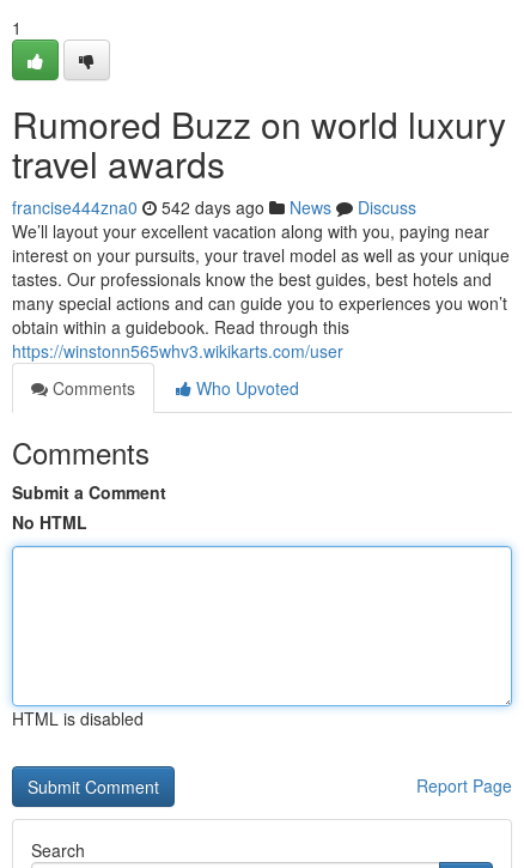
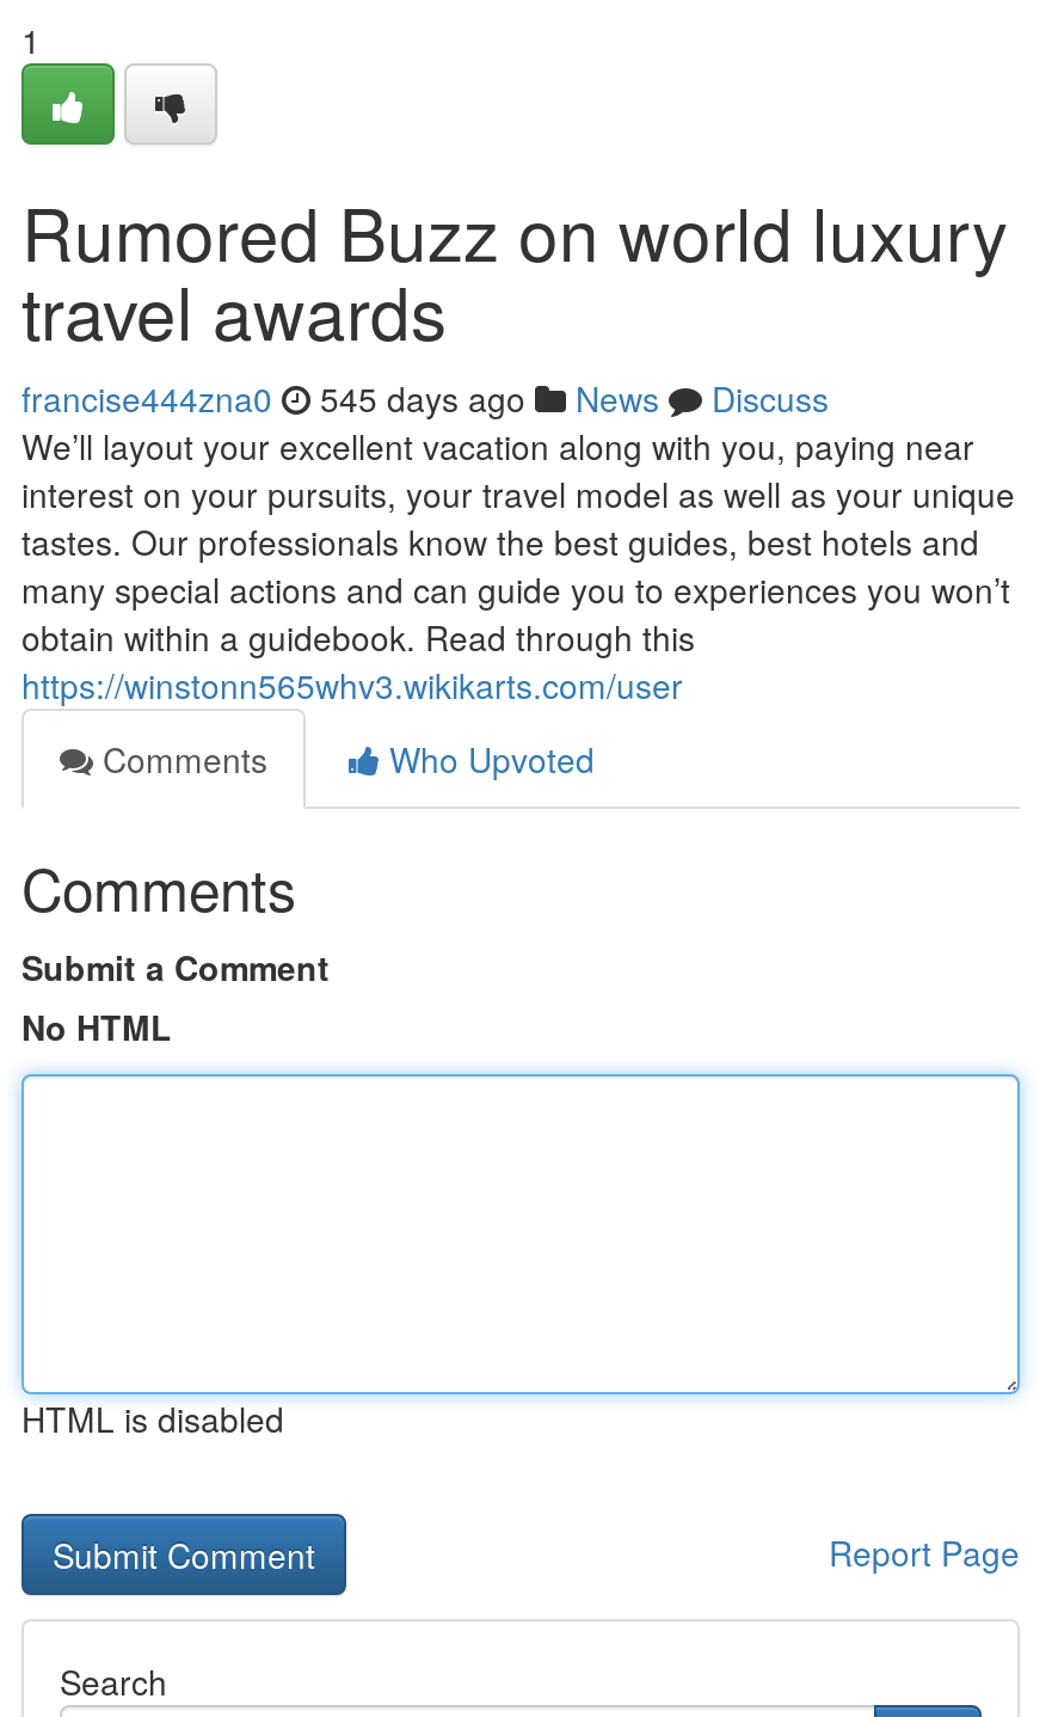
[12,195,416,219] francise444zna0 542 days ago News Discuss -> [21,374,829,422] francise444zna0 545 days ago News Discuss

